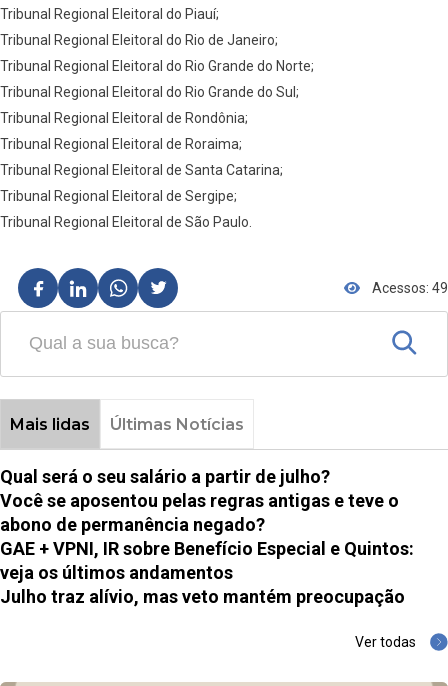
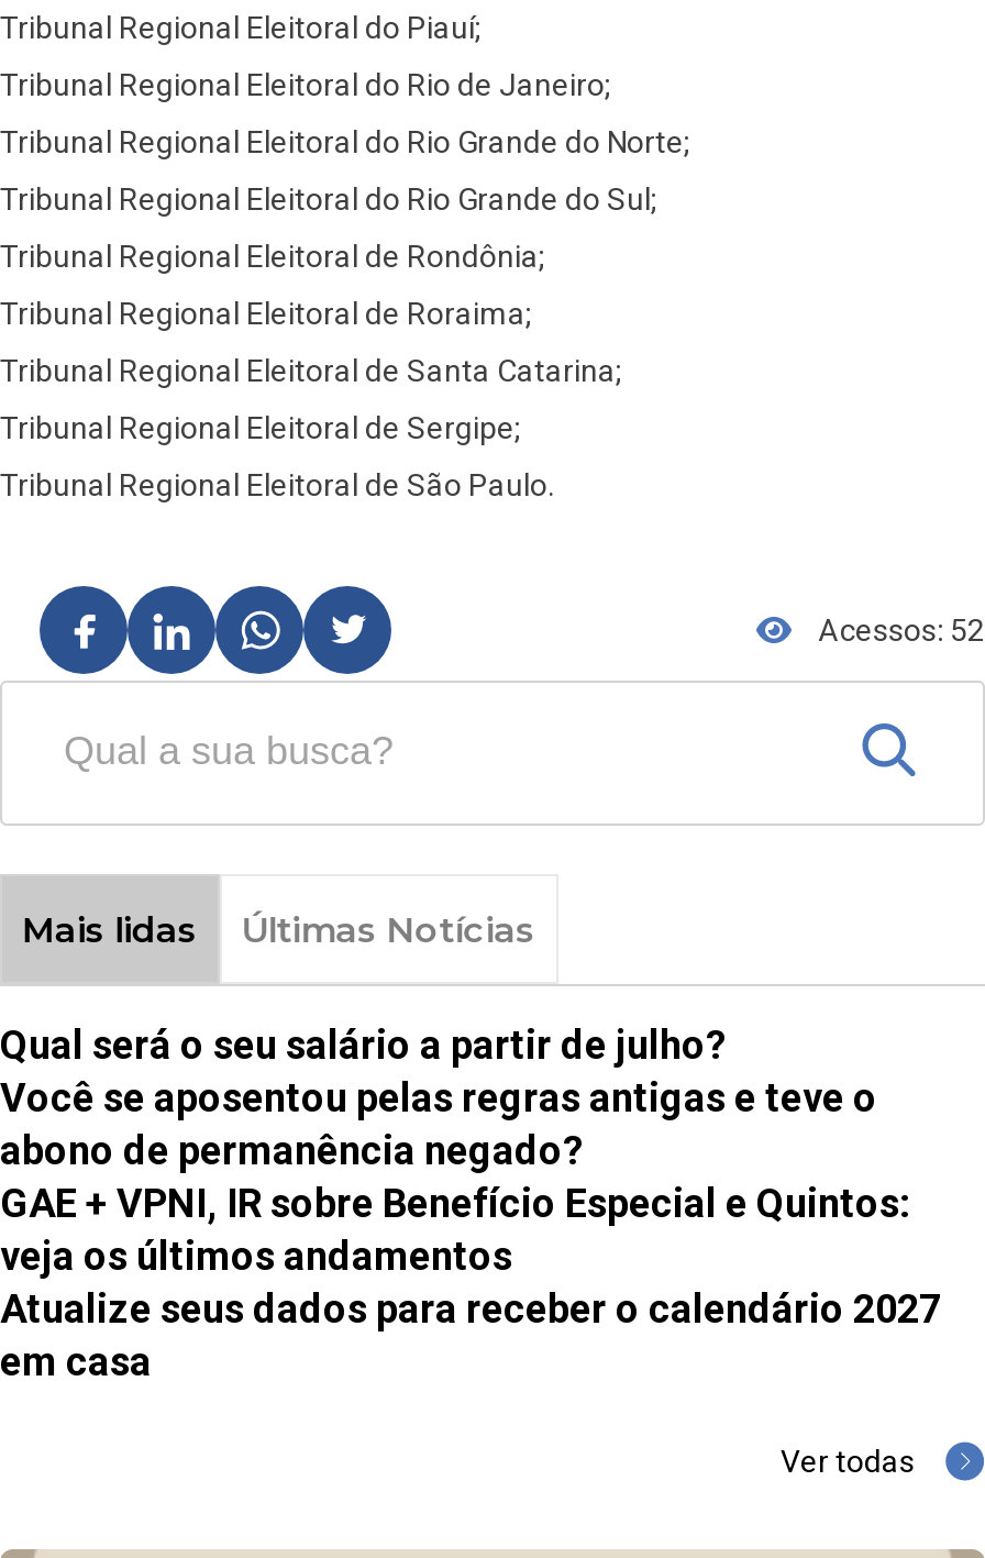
[372,280,448,296] Acessos: 49 -> [818,613,985,648] Acessos: 52
[0,586,405,607] Julho traz alívio, mas veto mantém preocupação -> [0,1286,941,1385] Atualize seus dados para receber o calendário 2027 | em casa

